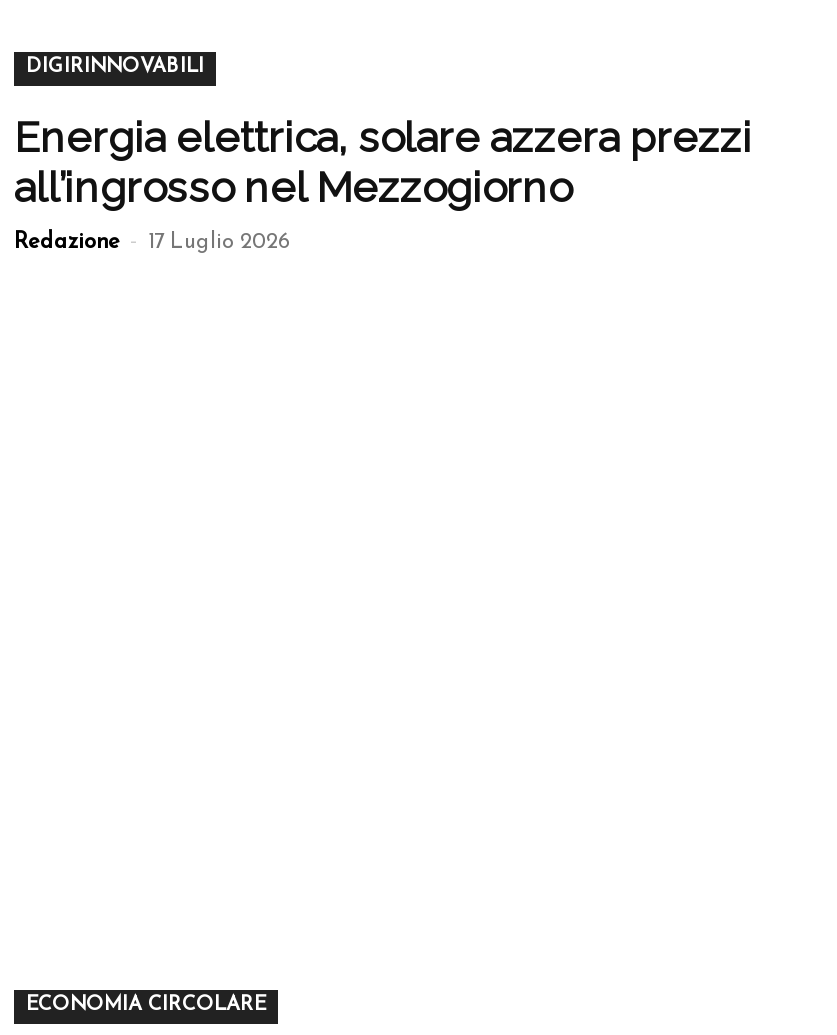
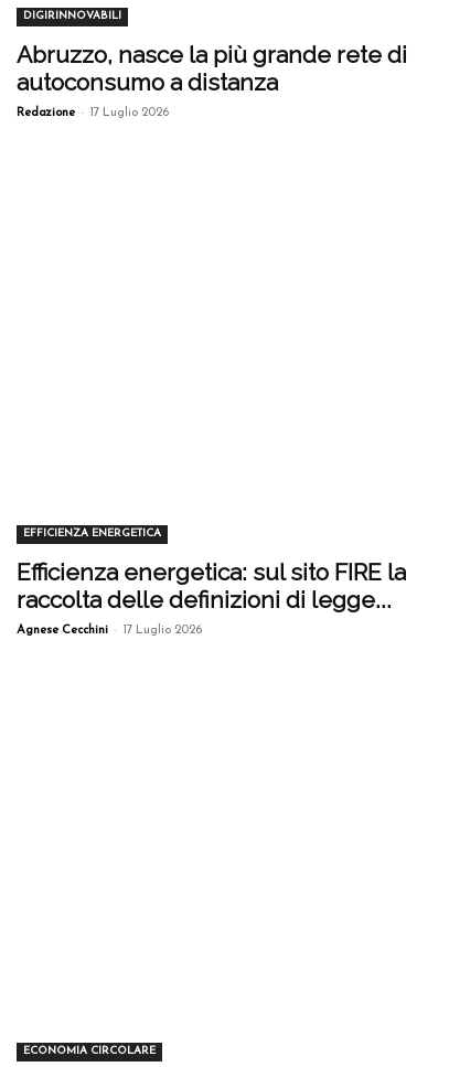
[14,112,752,212] Energia elettrica, solare azzera prezzi | all’ingrosso nel Mezzogiorno -> [17,41,407,96] Abruzzo, nasce la più grande rete di | autoconsumo a distanza
none -> [17,527,406,636] EFFICIENZA ENERGETICA | Efficienza energetica: sul sito FIRE la | raccolta delle definizioni di legge... | Agnese Cecchini - 17 Luglio 2026

